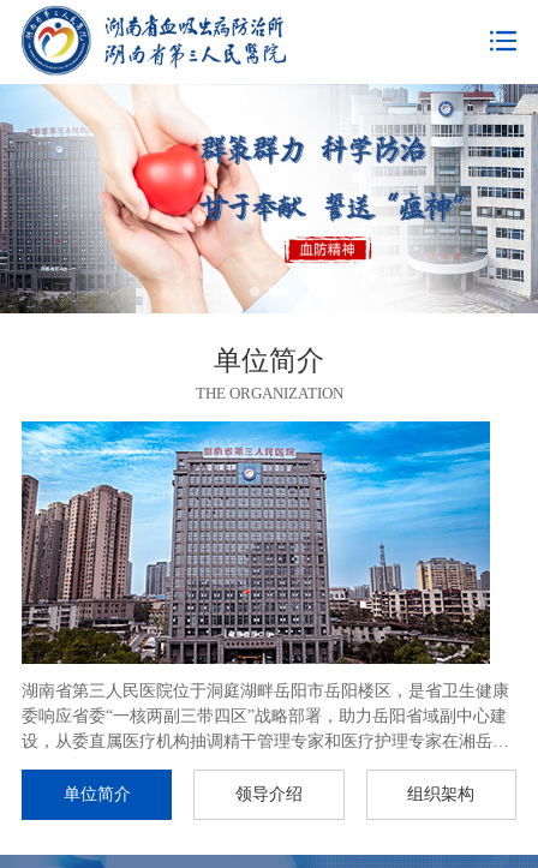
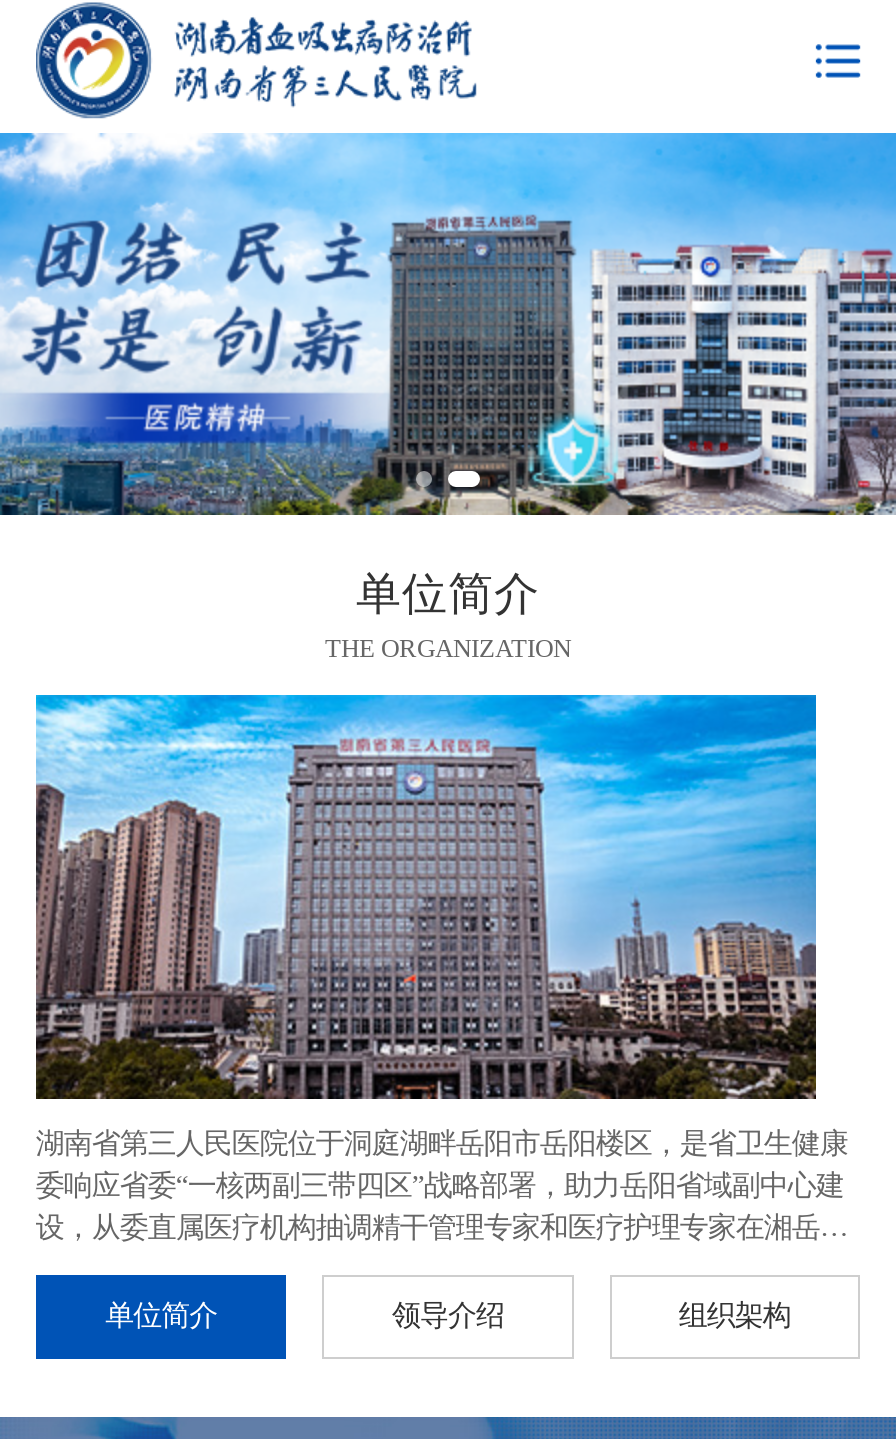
[4,83,534,313] [image] -> [6,131,890,517] [image]

